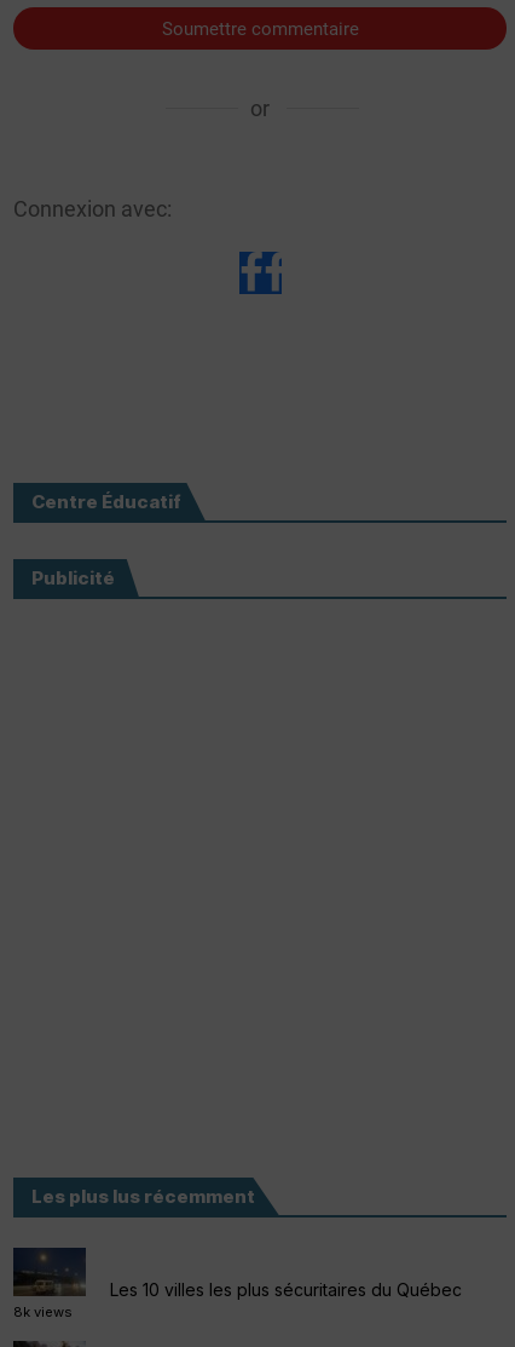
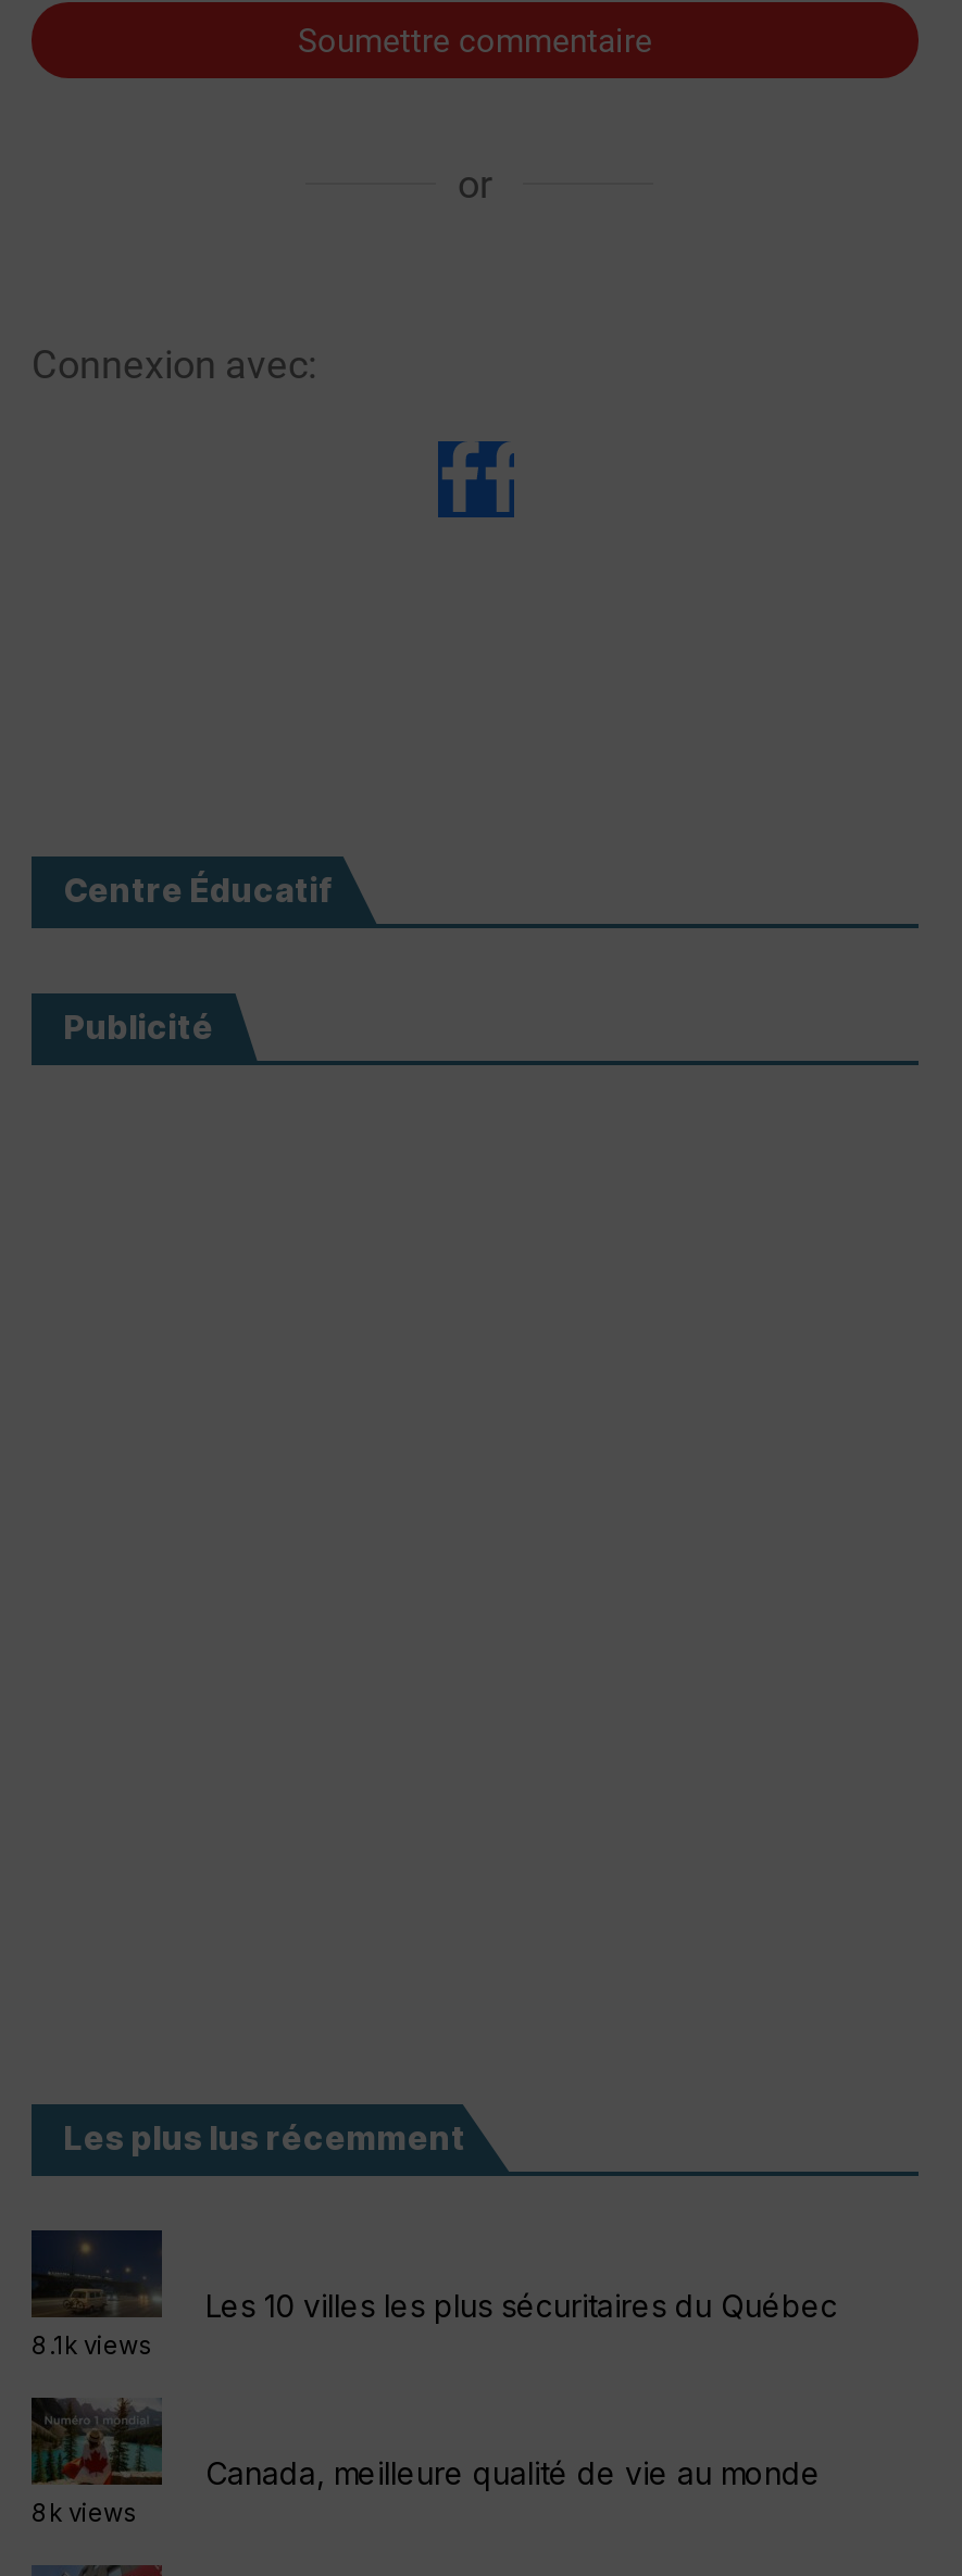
none -> [29,2409,821,2490] [image] | Canada, meilleure qualité de vie au monde
none -> [32,2329,153,2360] 8.1k views

